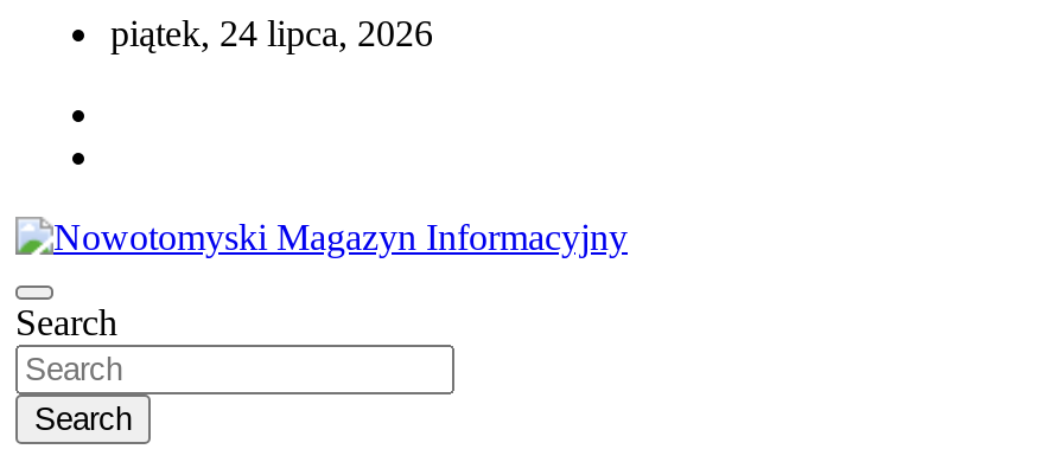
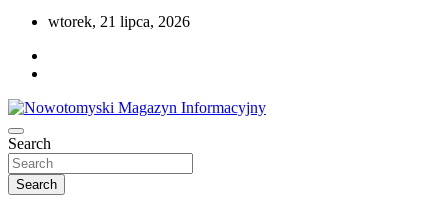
[110,13,433,53] piątek, 24 lipca, 2026 -> [48,13,190,30] wtorek, 21 lipca, 2026

